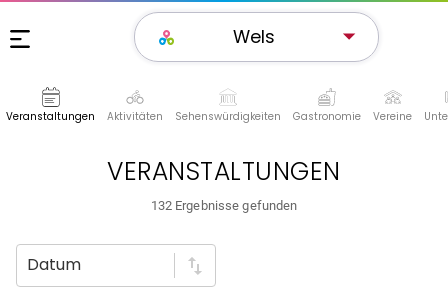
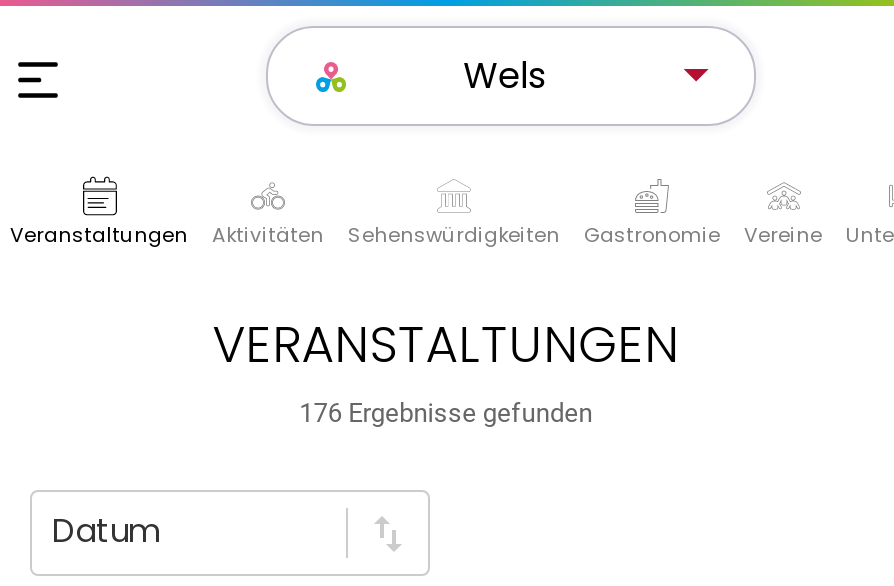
[151,198,297,213] 132 Ergebnisse gefunden -> [299,398,593,428] 176 Ergebnisse gefunden

